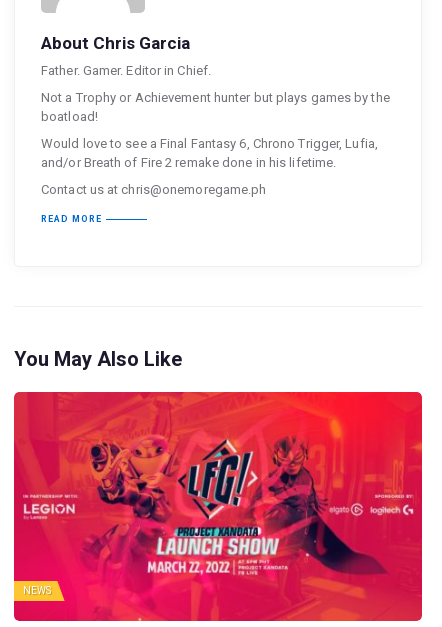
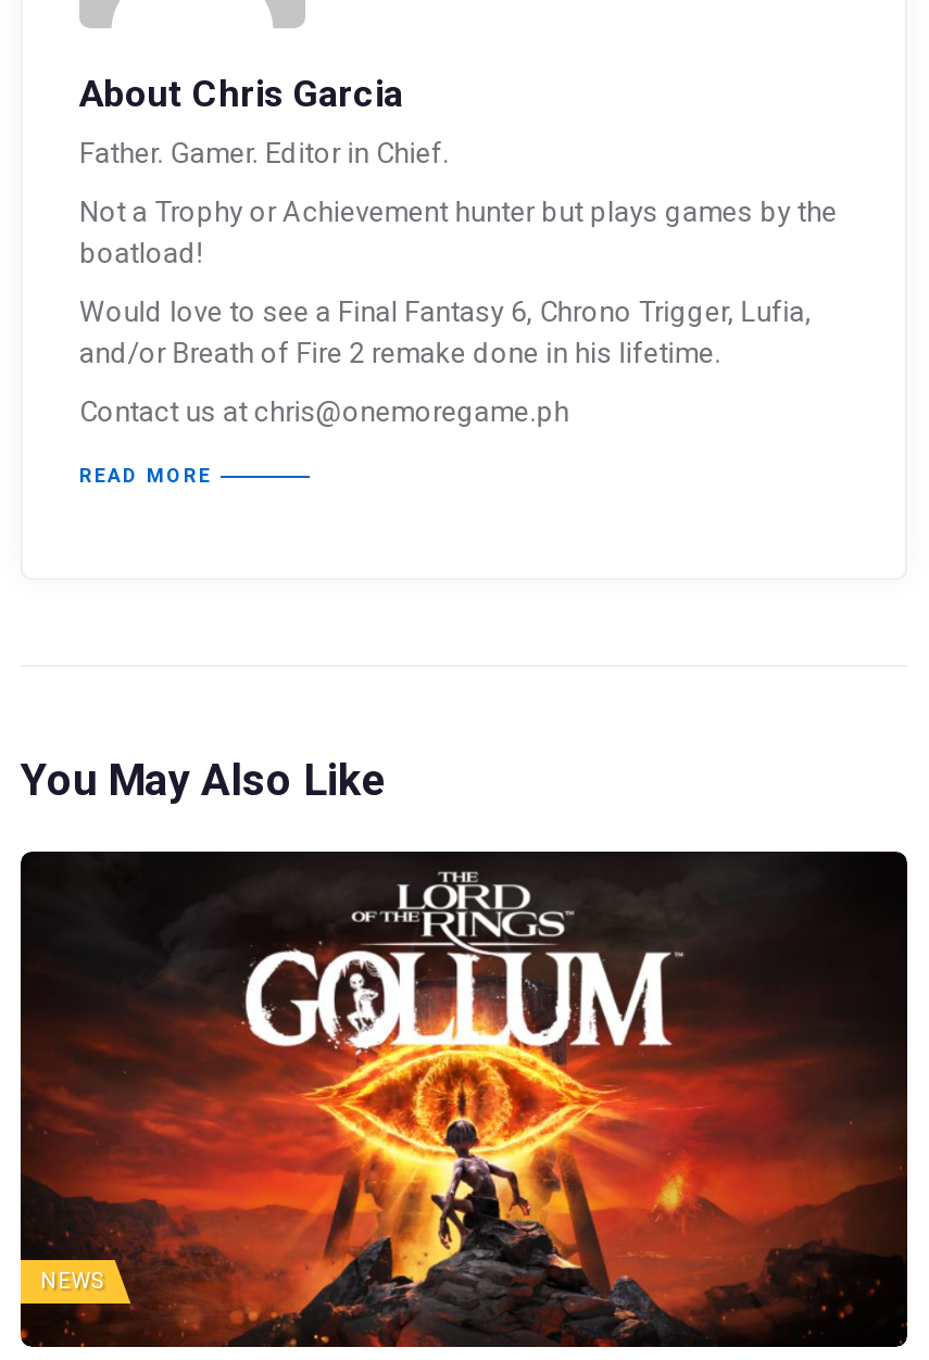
[13,391,423,622] [image] -> [18,849,909,1349] [image]

